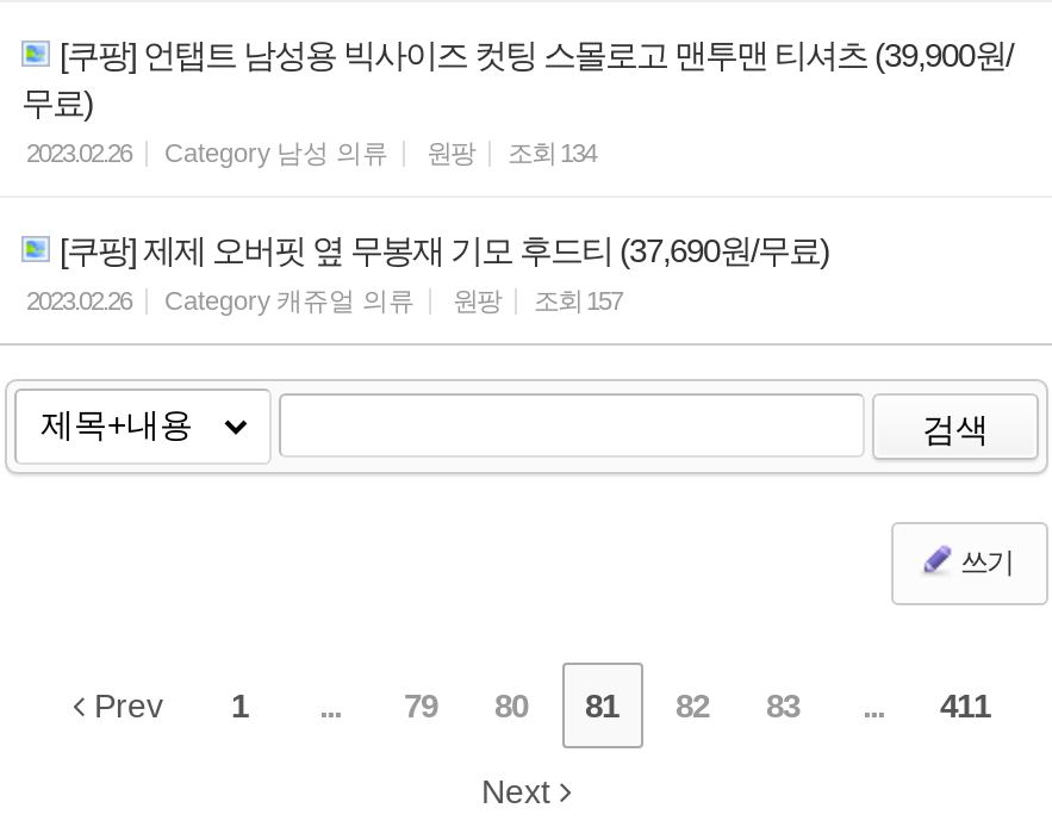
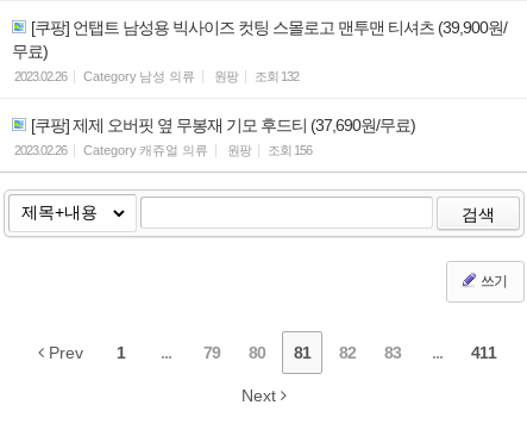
[26,138,596,166] 2023.02.26 Category 남성 의류 원팡 조회 134 -> [14,69,299,83] 2023.02.26 Category 남성 의류 원팡 조회 132
[26,286,622,314] 2023.02.26 Category 캐쥬얼 의류 원팡 조회 157 -> [14,143,312,157] 2023.02.26 Category 캐쥬얼 의류 원팡 조회 156

